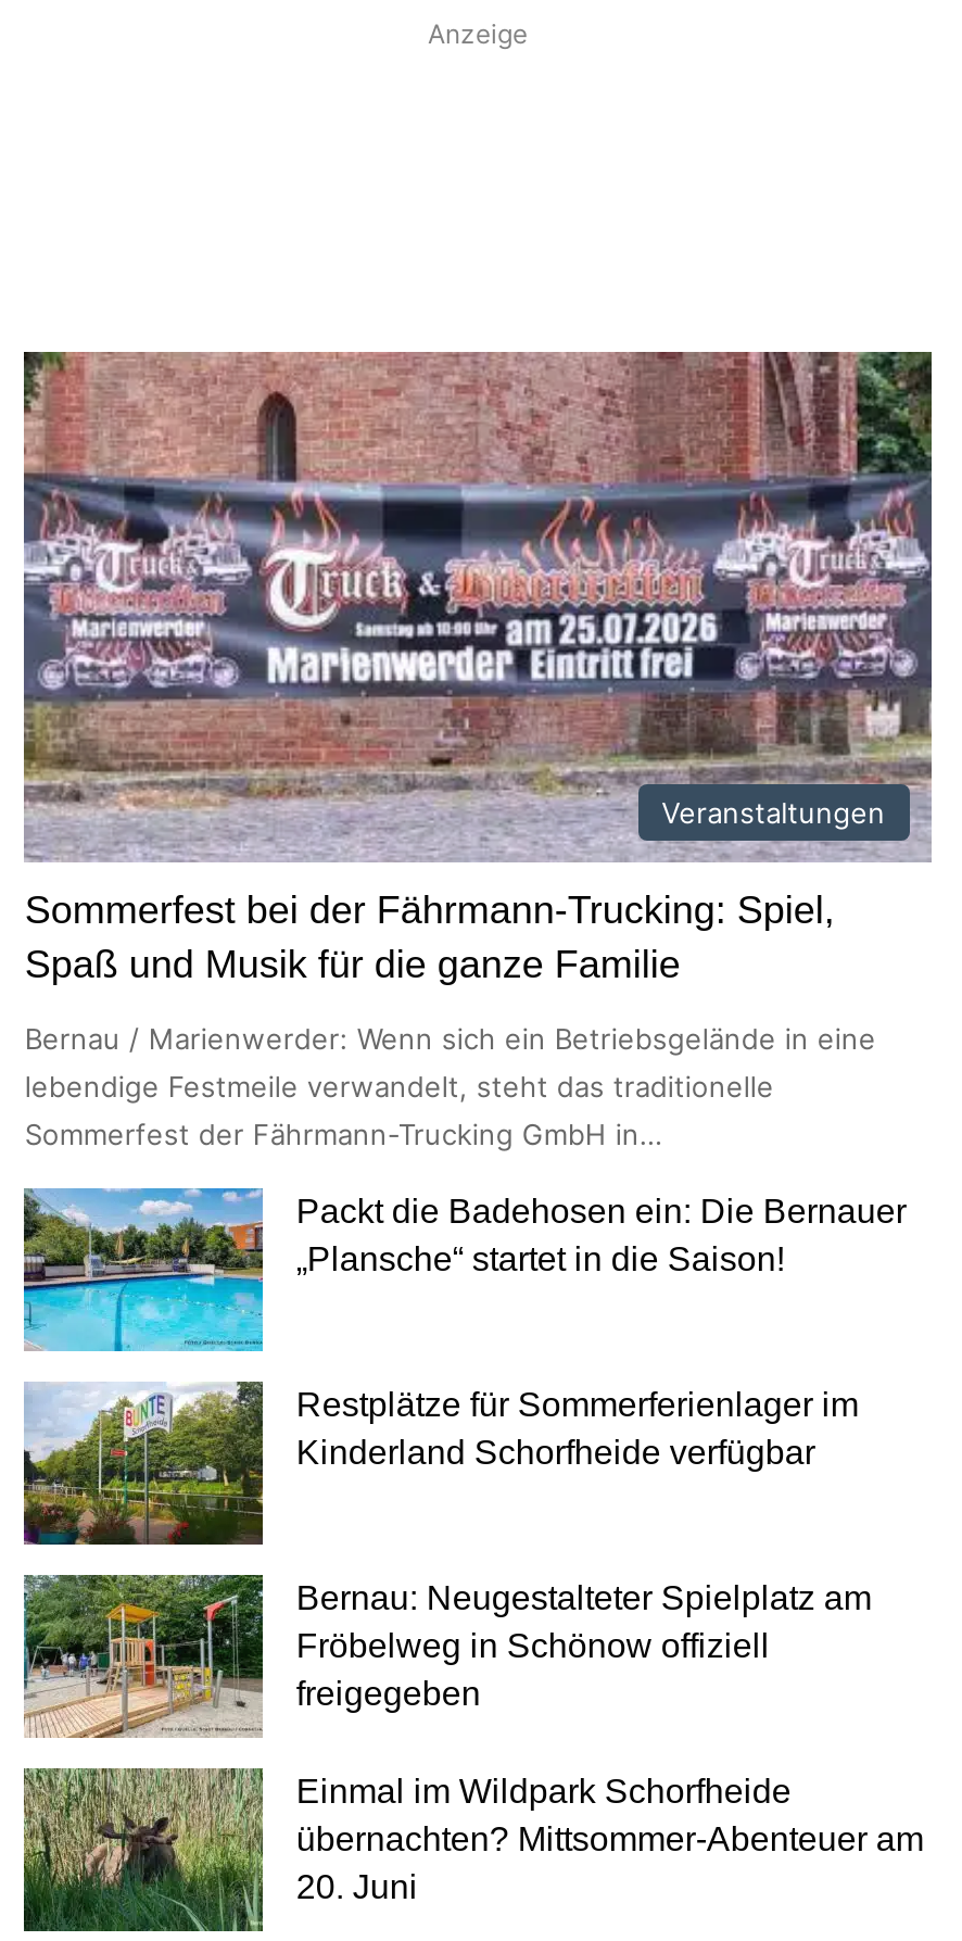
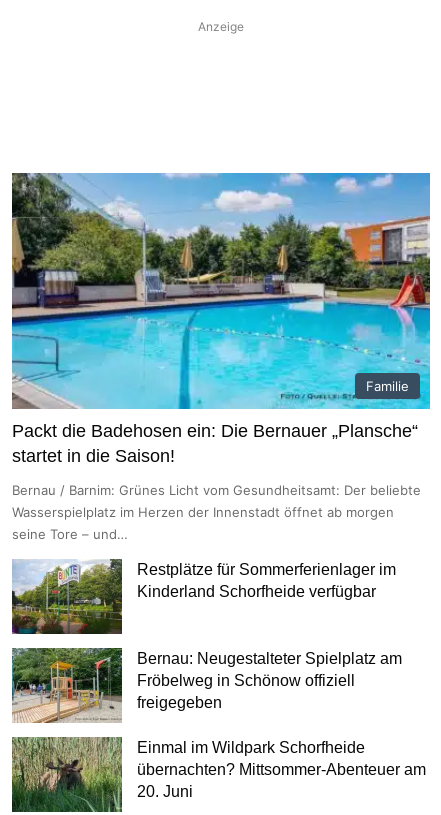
[22,349,934,1278] [image] | Veranstaltungen | Sommerfest bei der Fährmann-Trucking: Spiel, | Spaß und Musik für die ganze Familie | Bernau / Marienwerder: Wenn sich ein Betriebsgelände in eine | lebendige Festmeile verwandelt, steht das traditionelle | Sommerfest der Fährmann-Trucking GmbH in… | Packt die Badehosen ein: Die Bernauer | „Plansche“ startet in die Saison! -> [12,172,431,542] [image] | Familie | Packt die Badehosen ein: Die Bernauer „Plansche“ | startet in die Saison! | Bernau / Barnim: Grünes Licht vom Gesundheitsamt: Der beliebte | Wasserspielplatz im Herzen der Innenstadt öffnet ab morgen | seine Tore – und…

